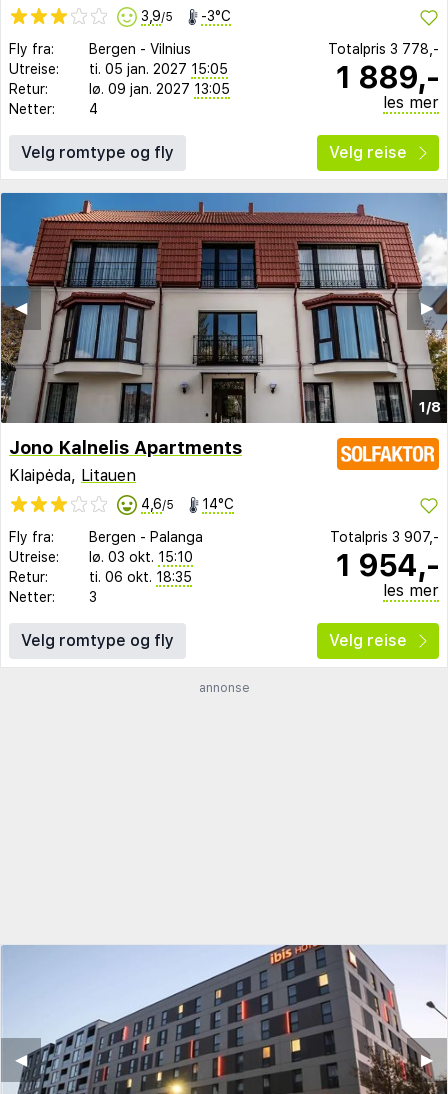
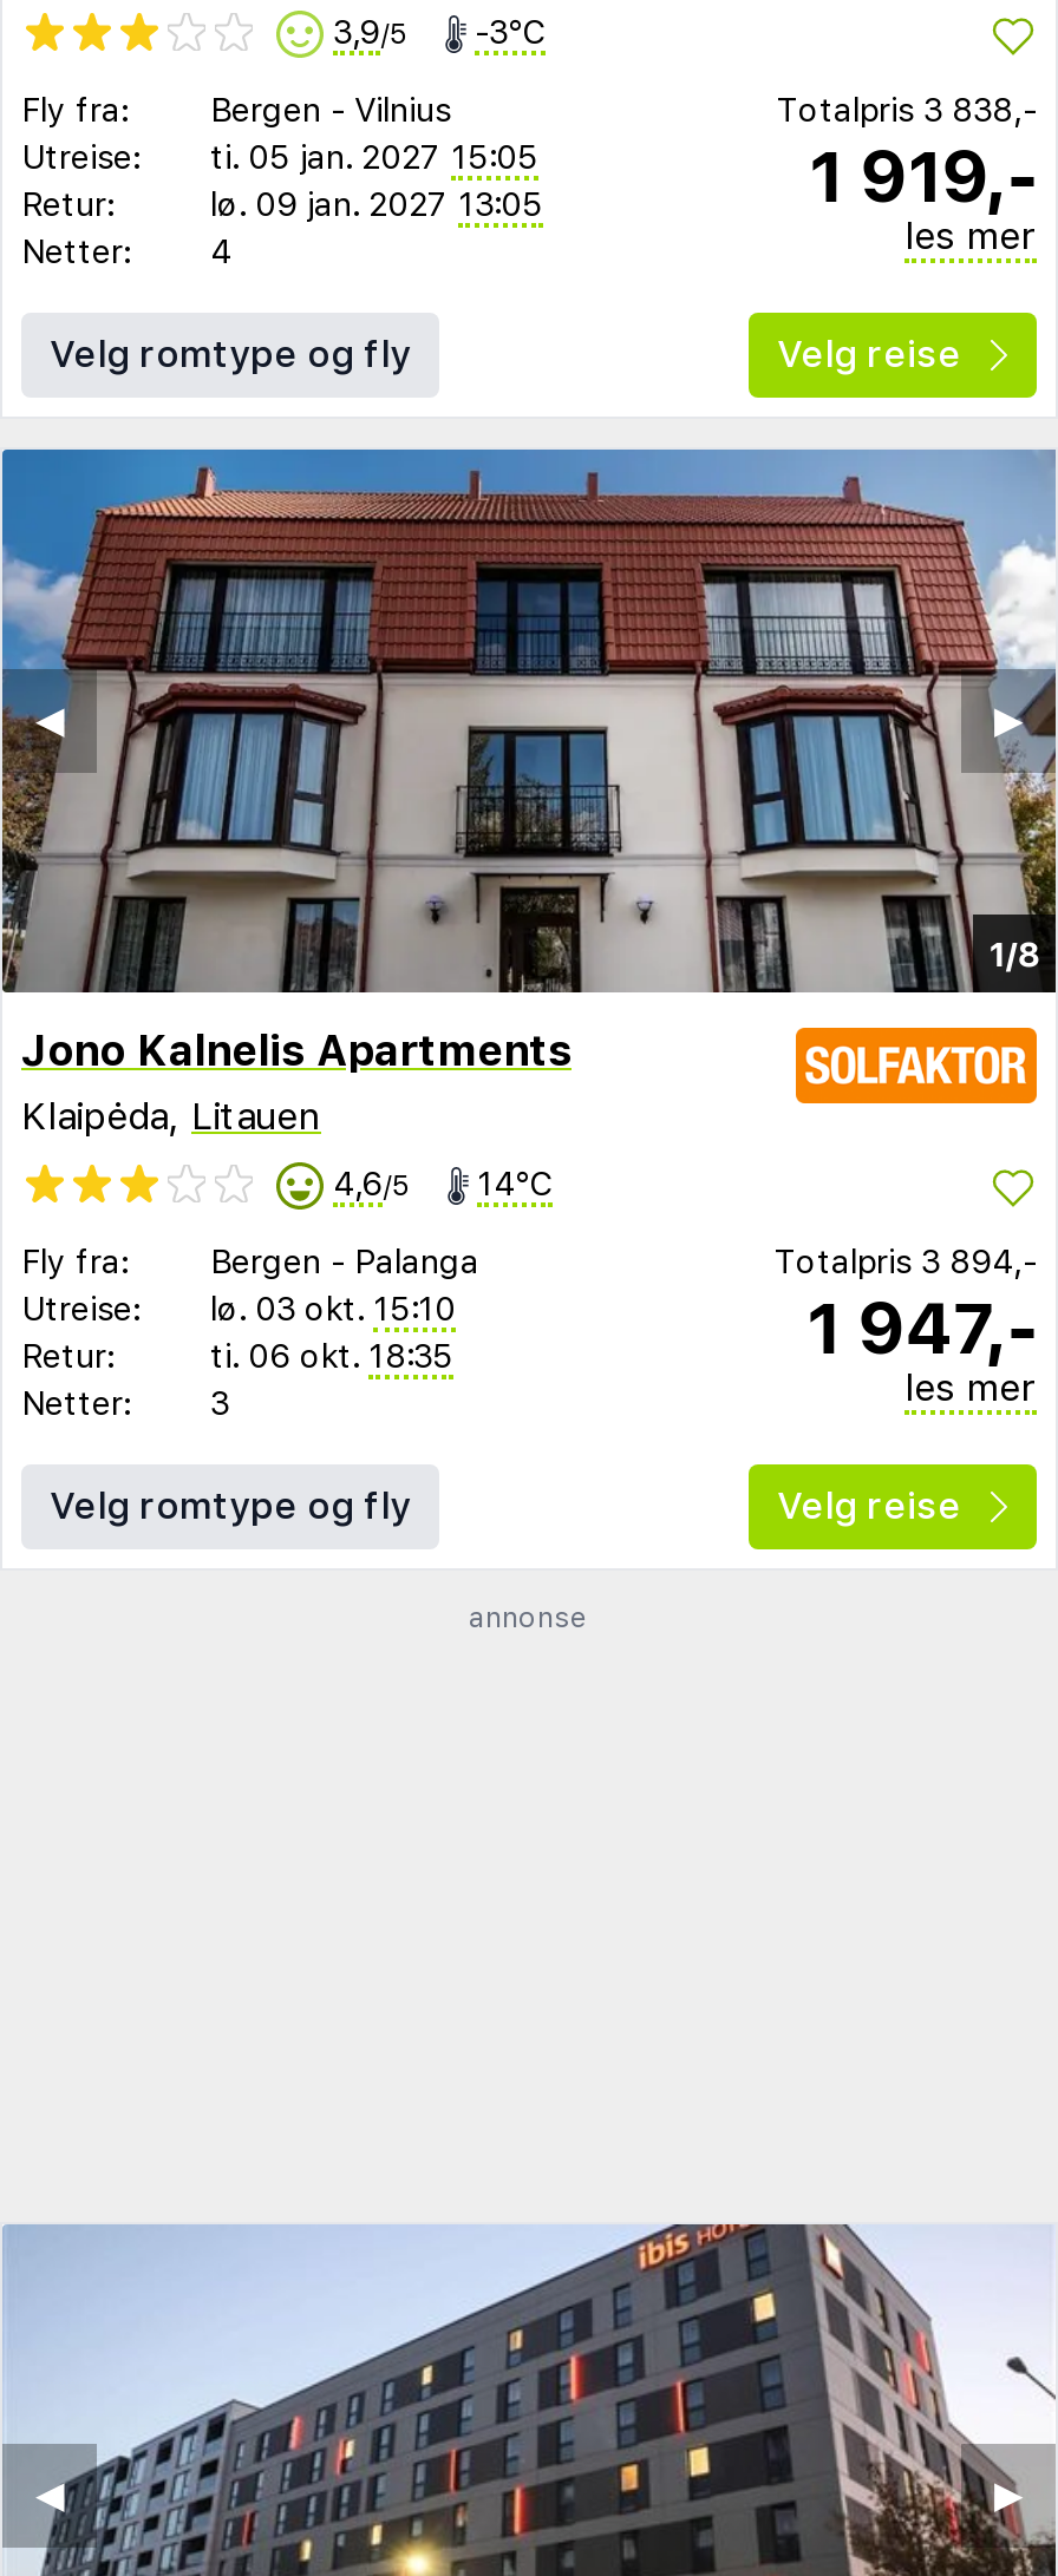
[328,41,439,57] Totalpris 3 778,- -> [777,92,1037,129] Totalpris 3 838,-
[336,59,439,95] 1 889,- -> [808,134,1037,219] 1 919,-
[330,529,439,545] Totalpris 3 907,- -> [775,1243,1037,1281] Totalpris 3 894,-
[336,547,439,583] 1 954,- -> [806,1286,1037,1370] 1 947,-

